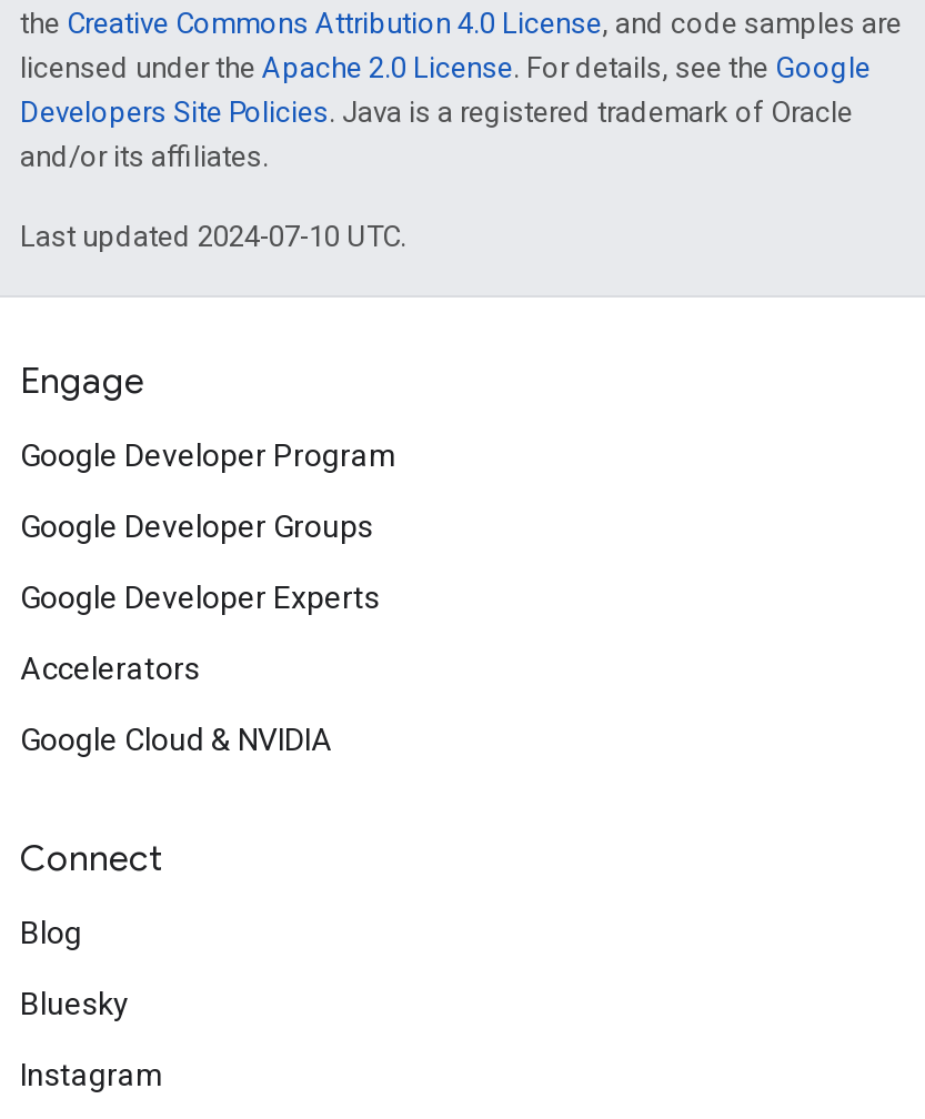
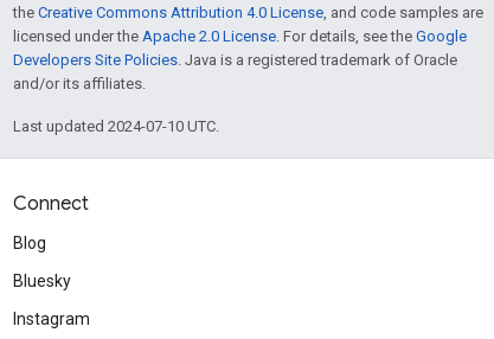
[20,360,398,757] Engage | Google Developer Program | Google Developer Groups | Google Developer Experts | Accelerators | Google Cloud & NVIDIA -> none

